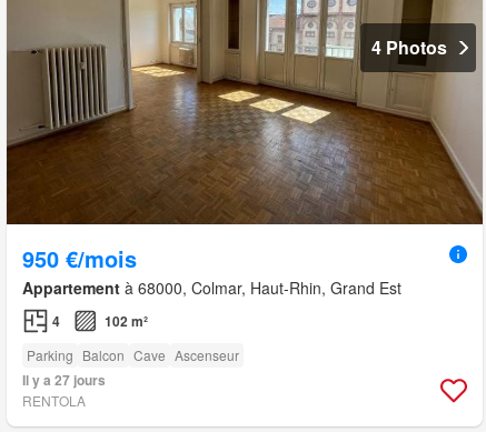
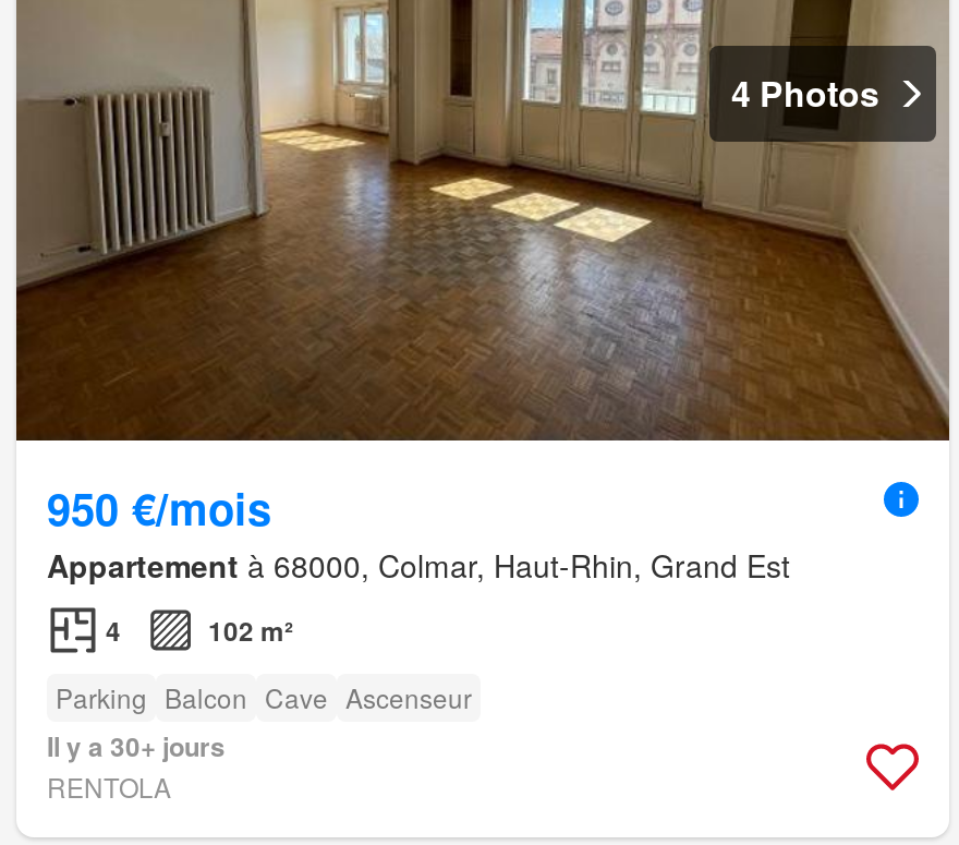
[22,369,106,389] Il y a 27 jours -> [47,725,226,764] Il y a 30+ jours

